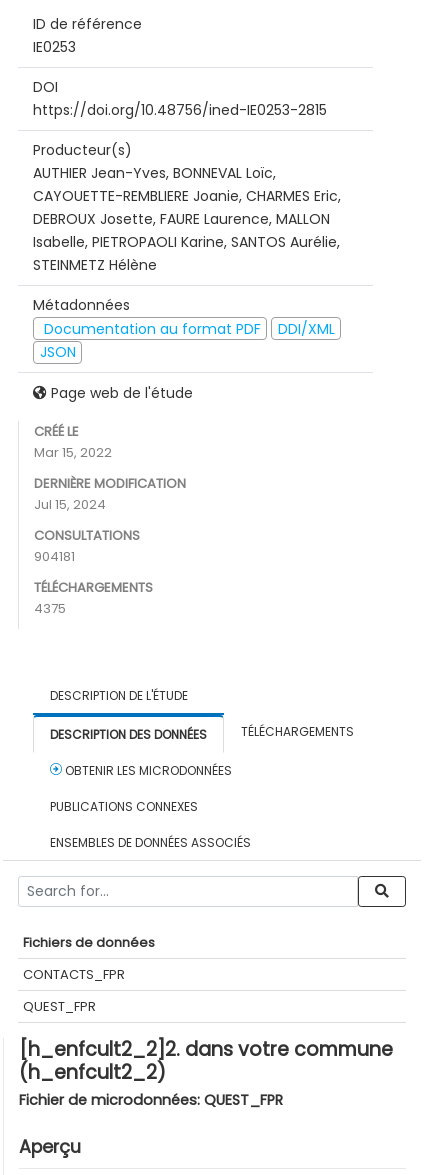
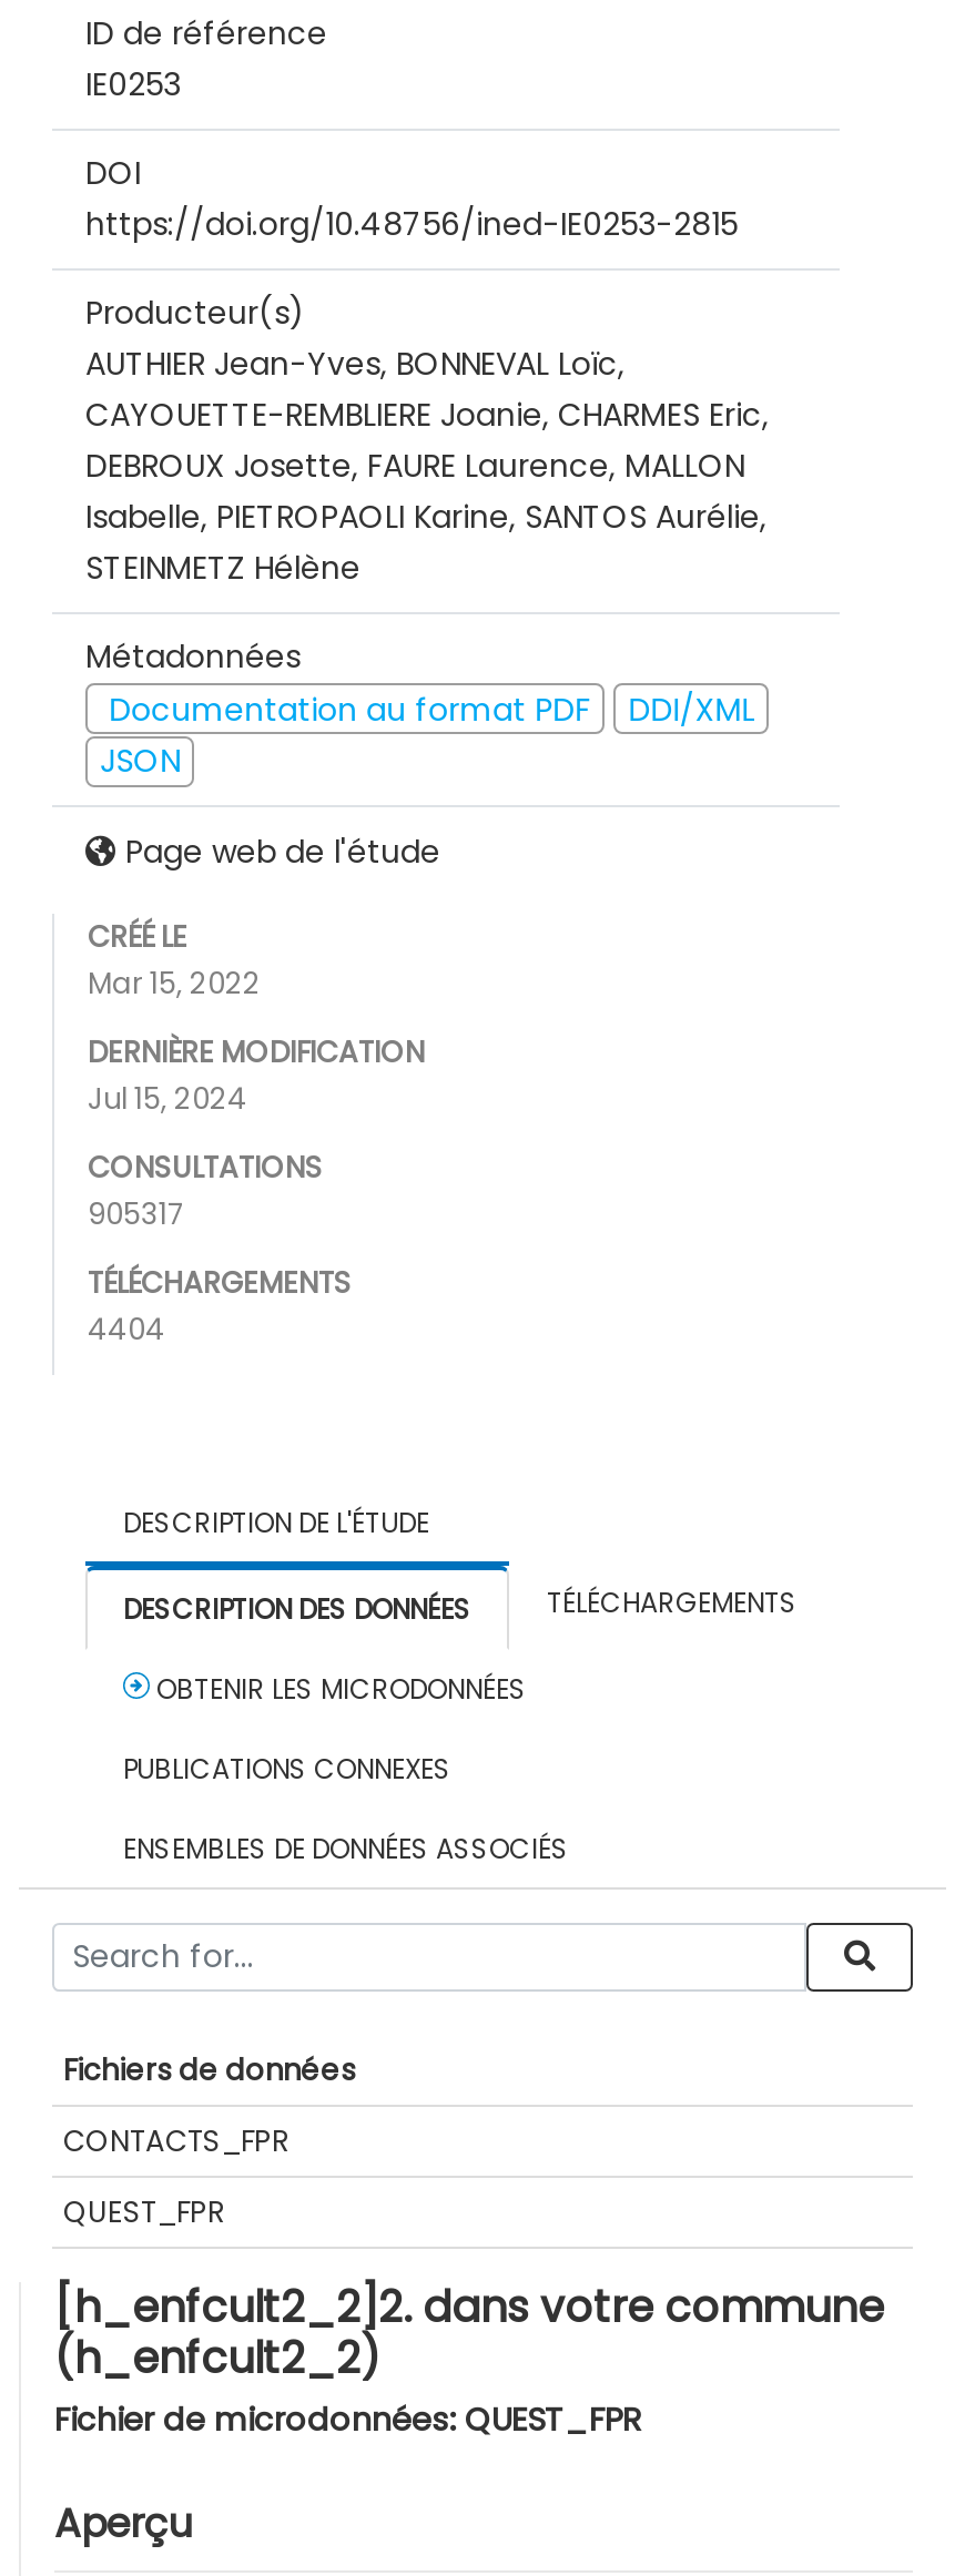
[34,547,75,566] 904181 -> [88,1193,183,1235] 905317
[34,599,66,618] 4375 -> [88,1309,165,1351] 4404

